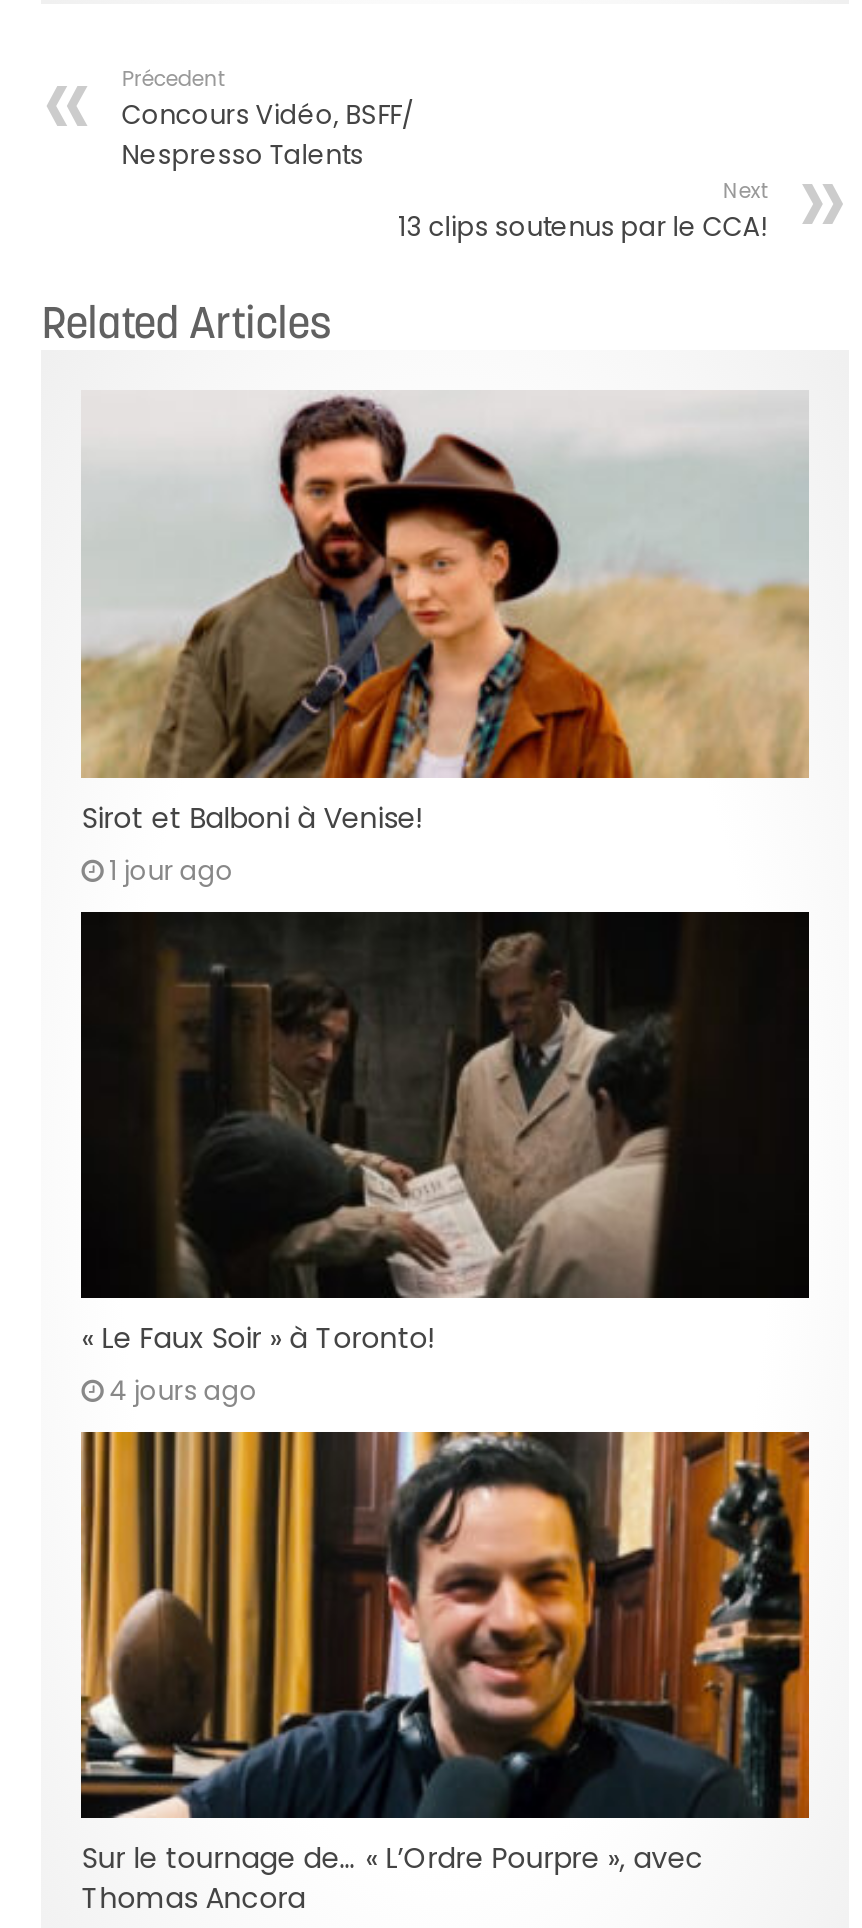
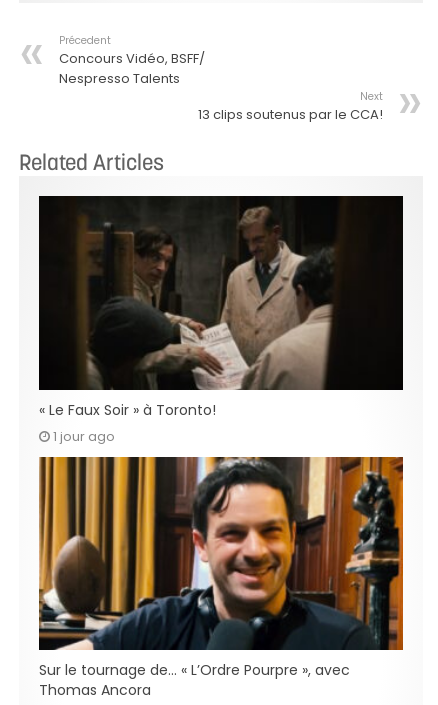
[81,392,811,889] [image] | Sirot et Balboni à Venise! | 1 jour ago -> none
[109,1372,257,1410] 4 jours ago -> [53,426,115,445] 1 jour ago

